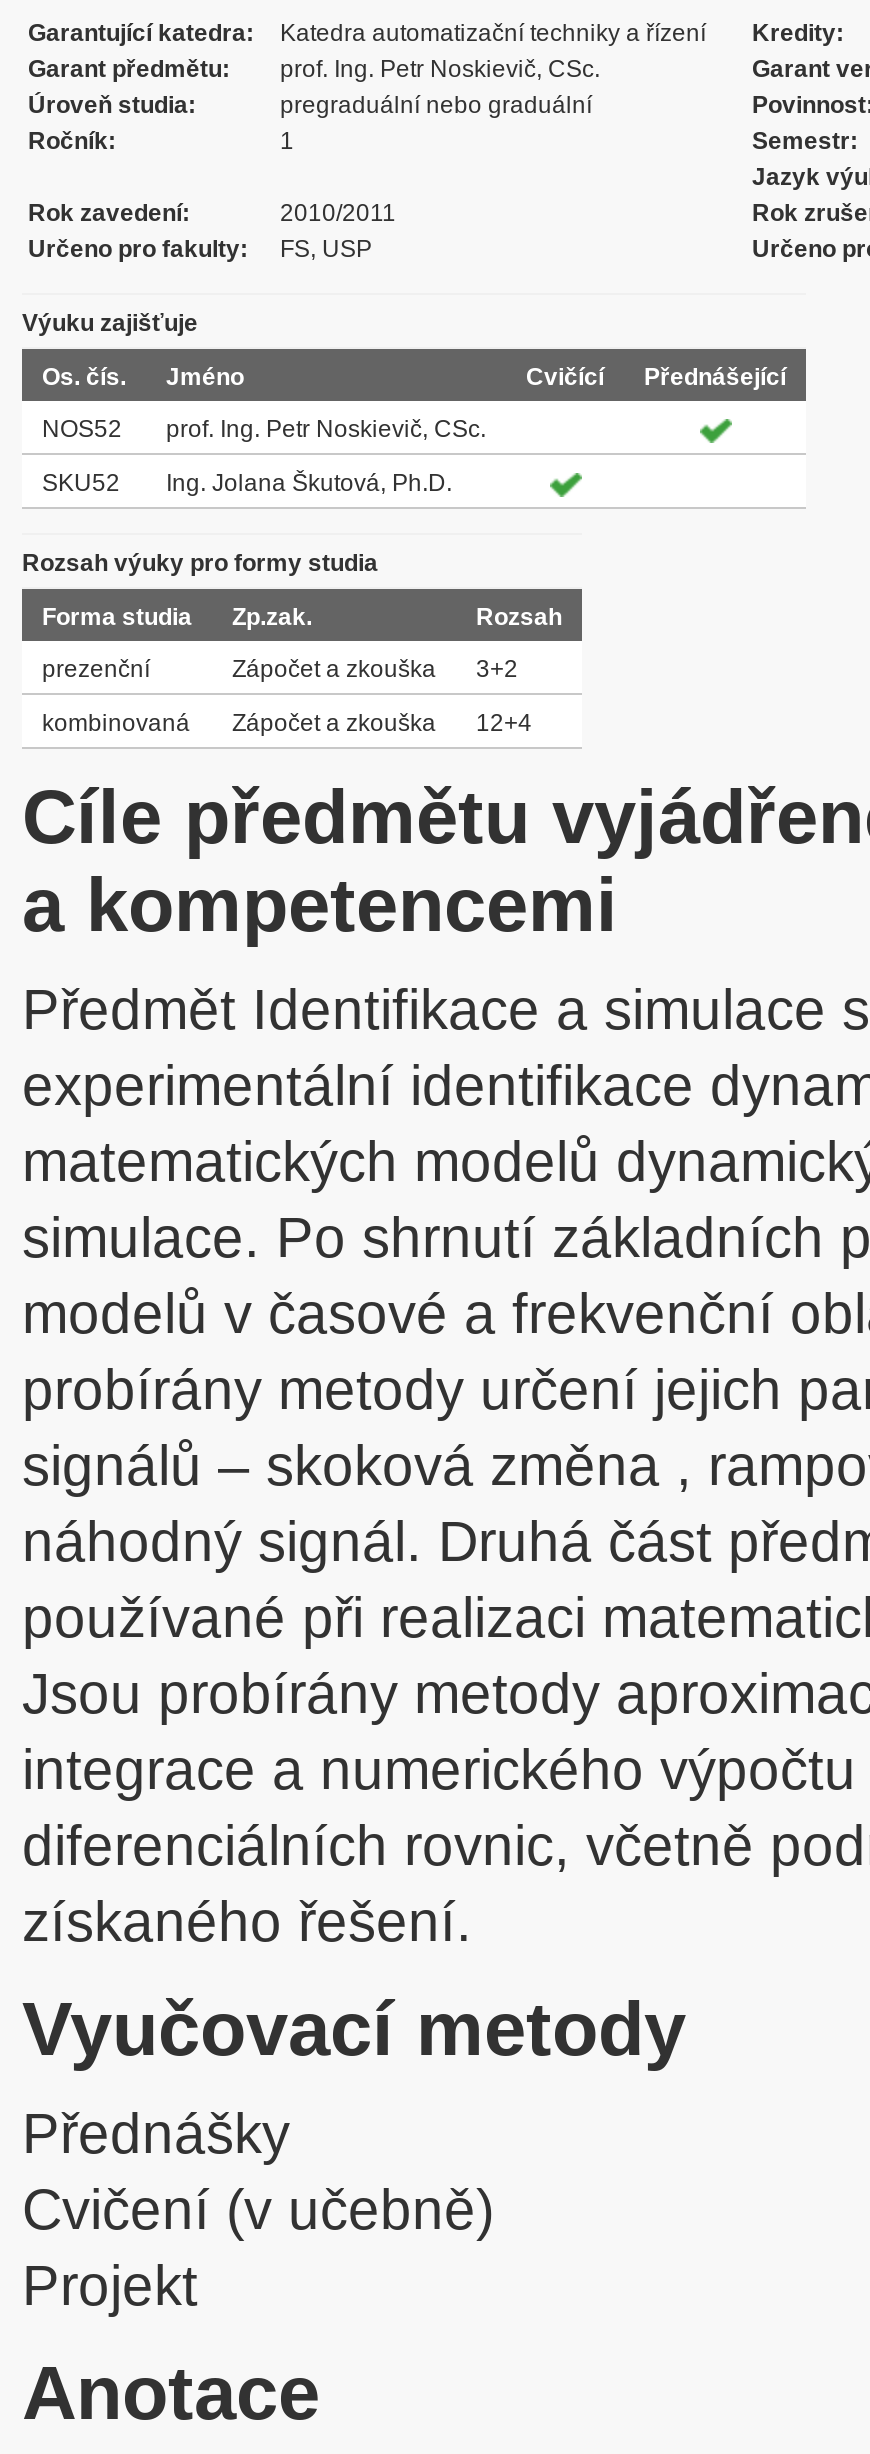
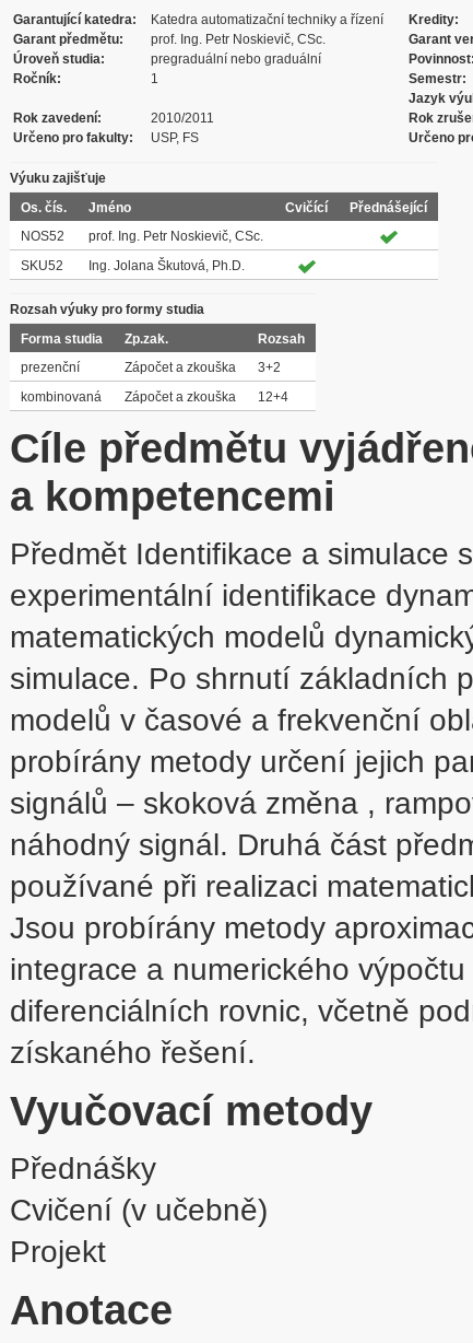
[280,235,372,263] FS, USP -> [151,130,199,146] USP, FS

